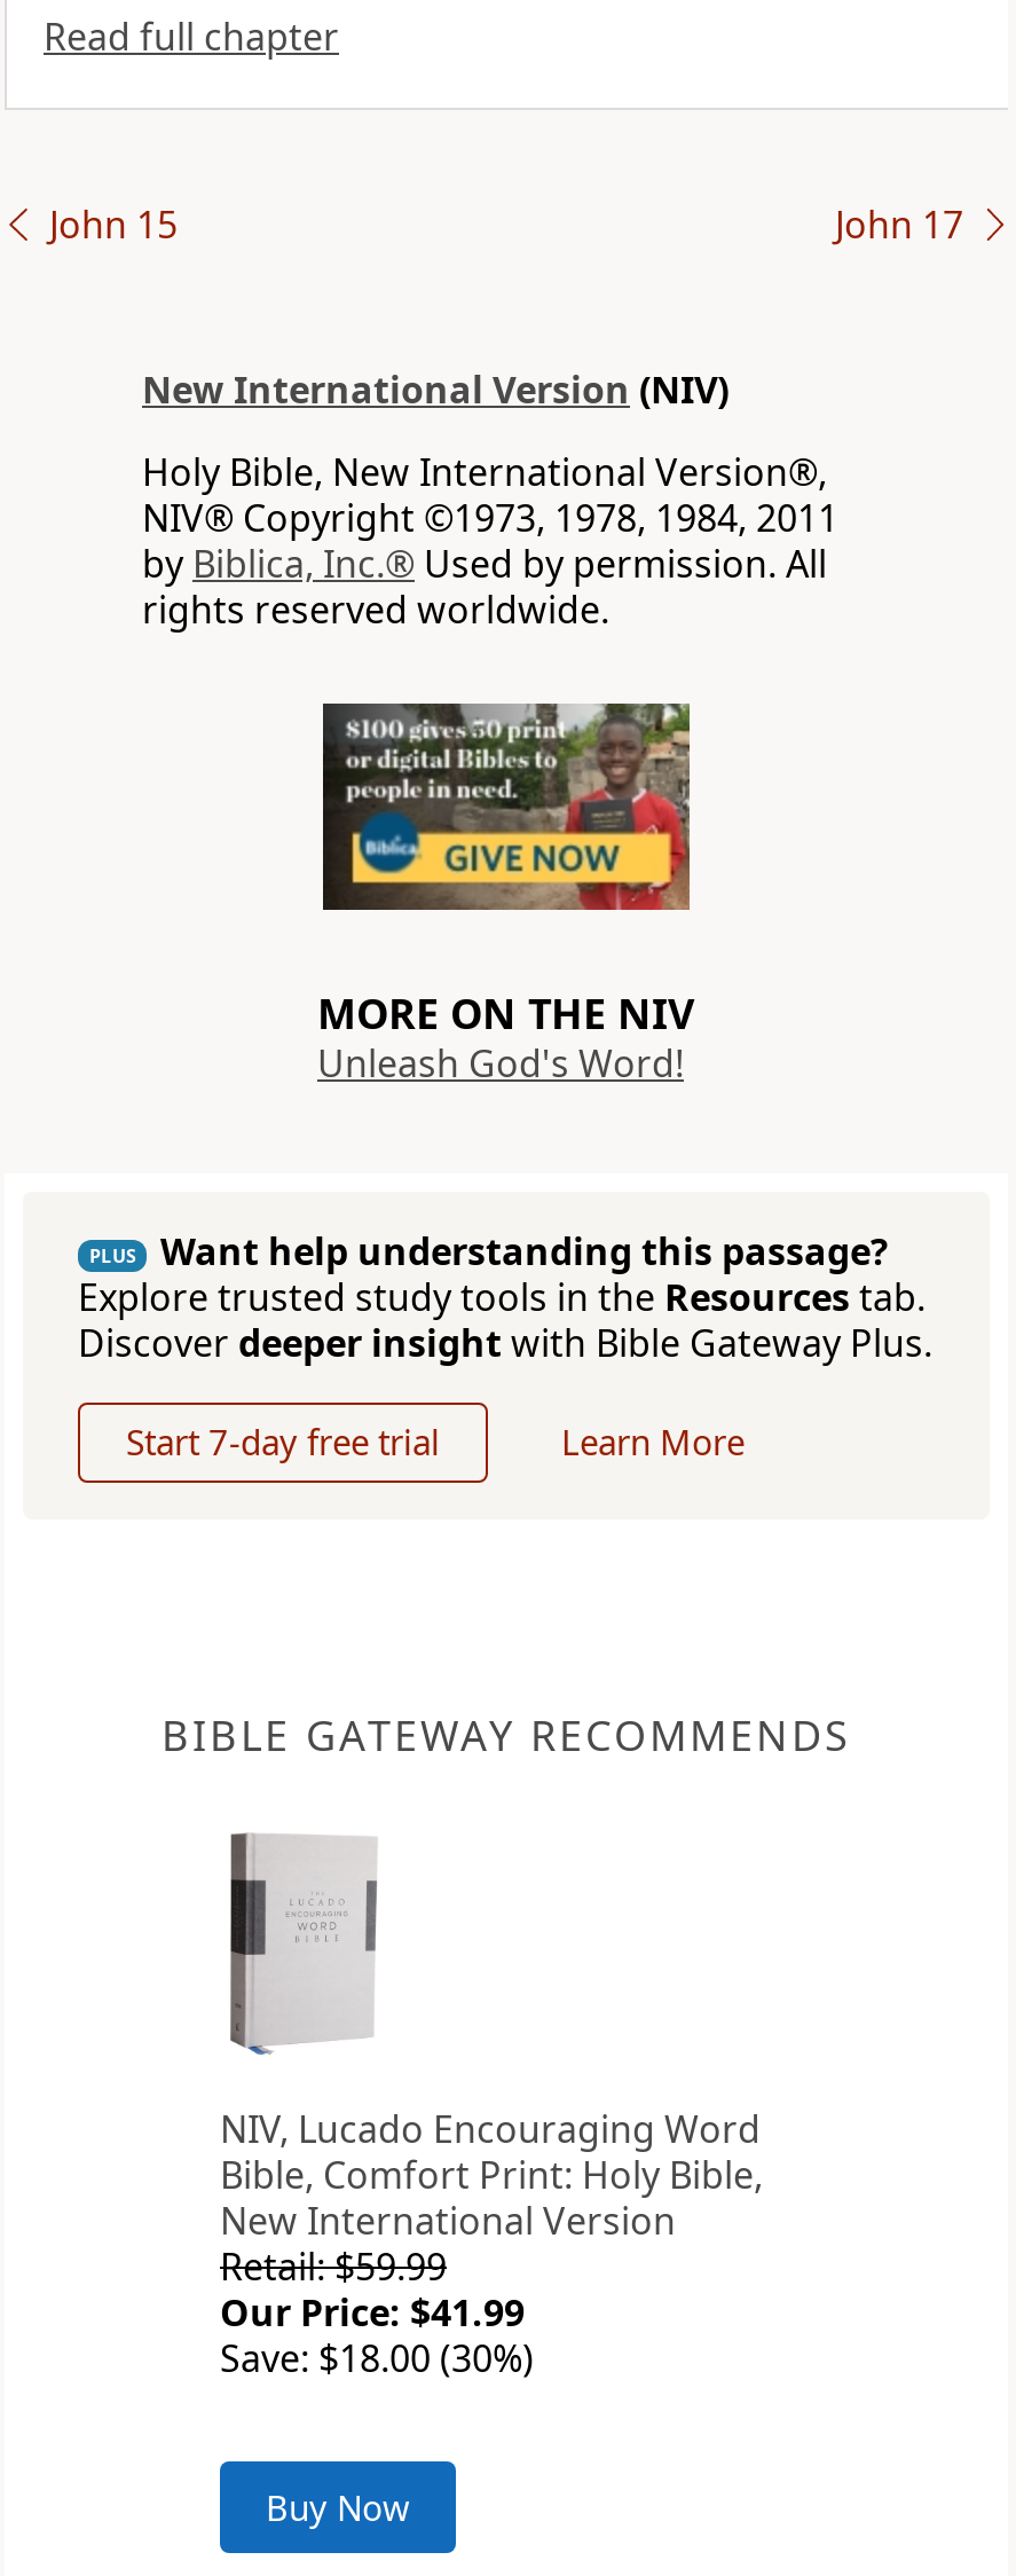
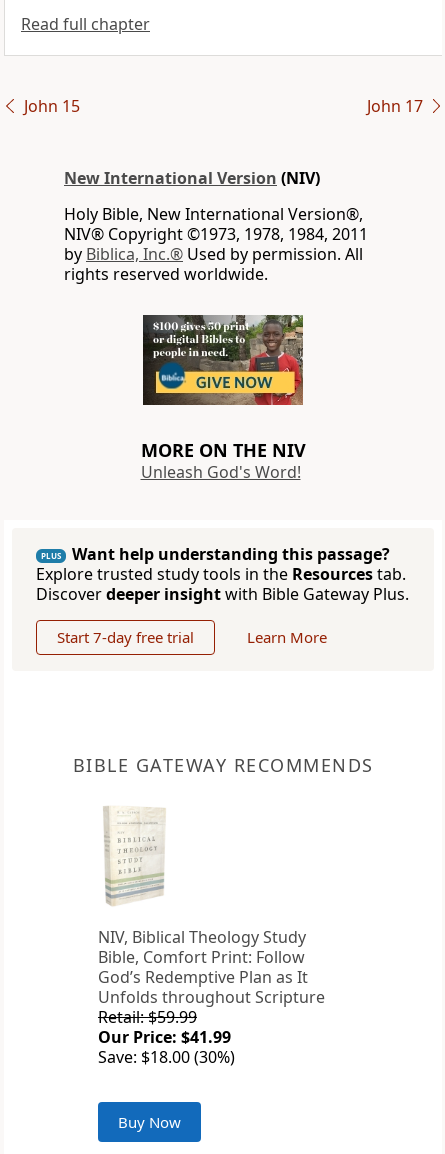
[220,1833,763,2246] [image] | NIV, Lucado Encouraging Word | Bible, Comfort Print: Holy Bible, | New International Version -> [98,809,325,1008] [image] | NIV, Biblical Theology Study | Bible, Comfort Print: Follow | God’s Redemptive Plan as It | Unfolds throughout Scripture

